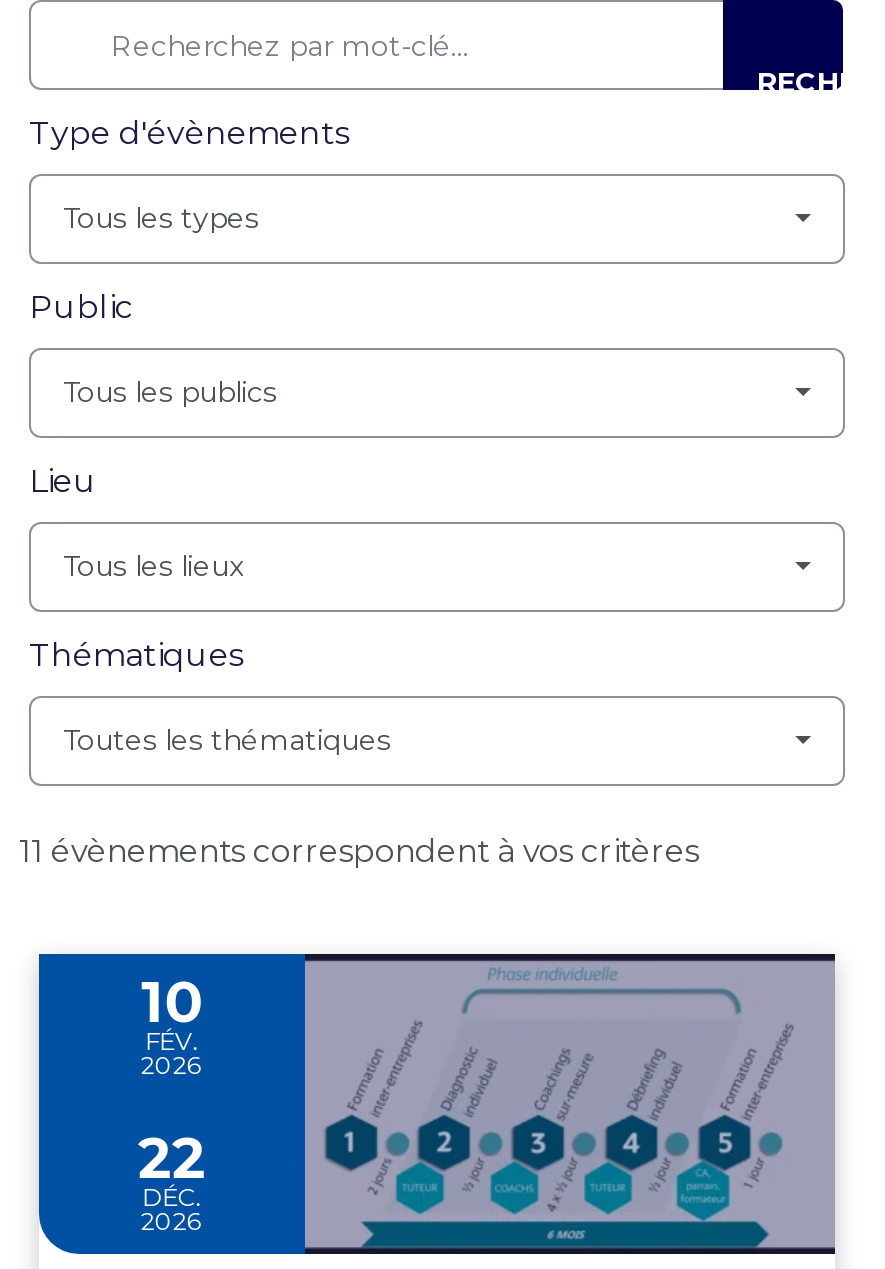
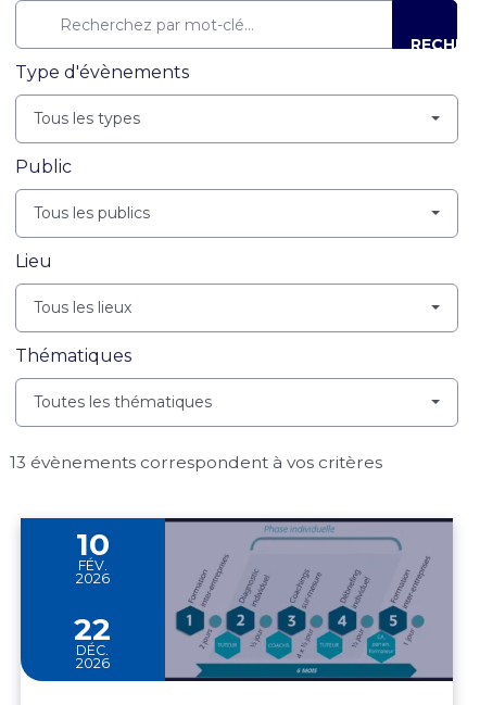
[19,832,699,870] 11 évènements correspondent à vos critères -> [10,452,382,473] 13 évènements correspondent à vos critères

